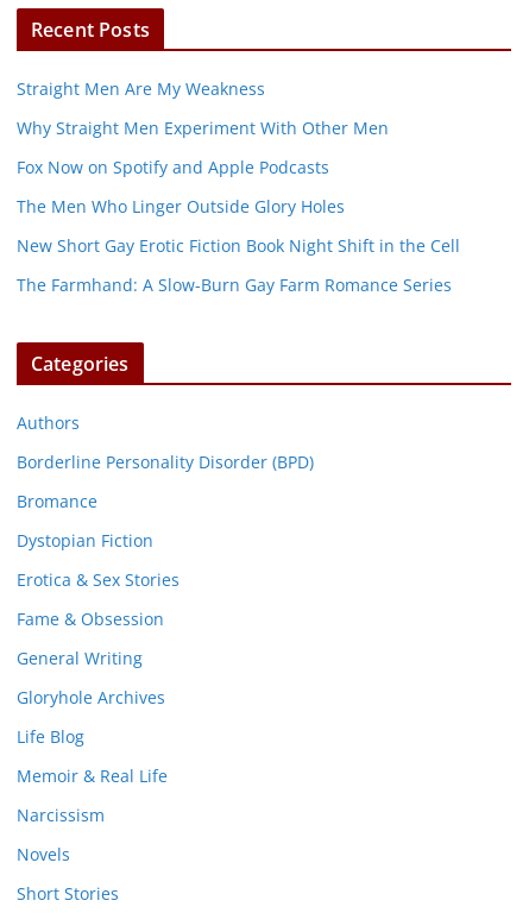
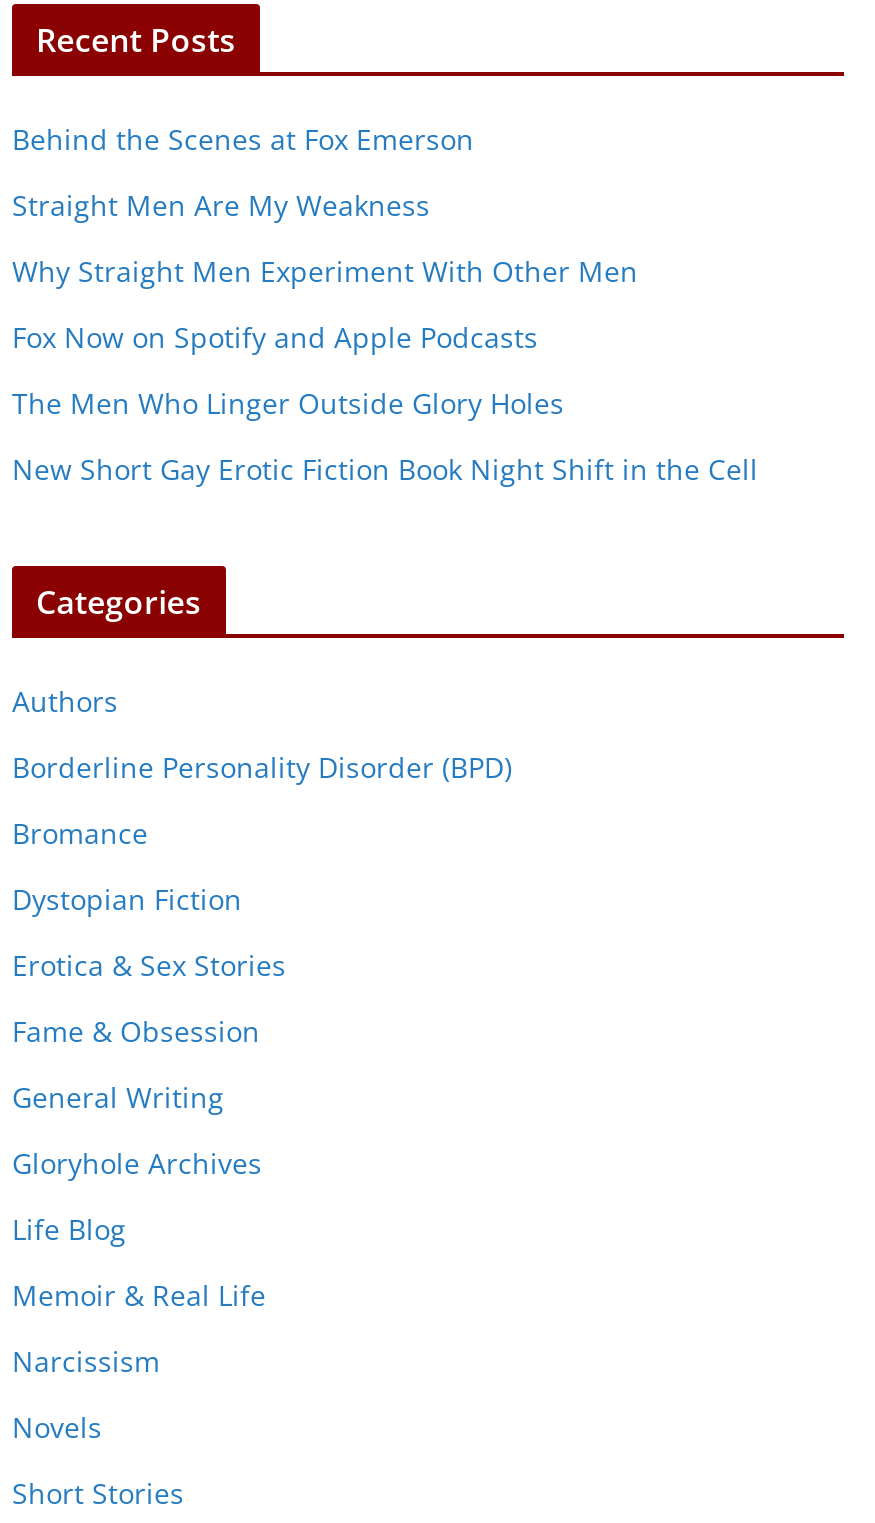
none -> [12,120,474,158] Behind the Scenes at Fox Emerson
moved [17,77,460,257] -> [12,186,758,488]: Straight Men Are My Weakness | Why Straight Men Experiment With Other Men | Fox Now on Spotify and Apple Podcasts | The Men Who Linger Outside Glory Holes | New Short Gay Erotic Fiction Book Night Shift in the Cell
[17,273,452,296] The Farmhand: A Slow-Burn Gay Farm Romance Series -> none

